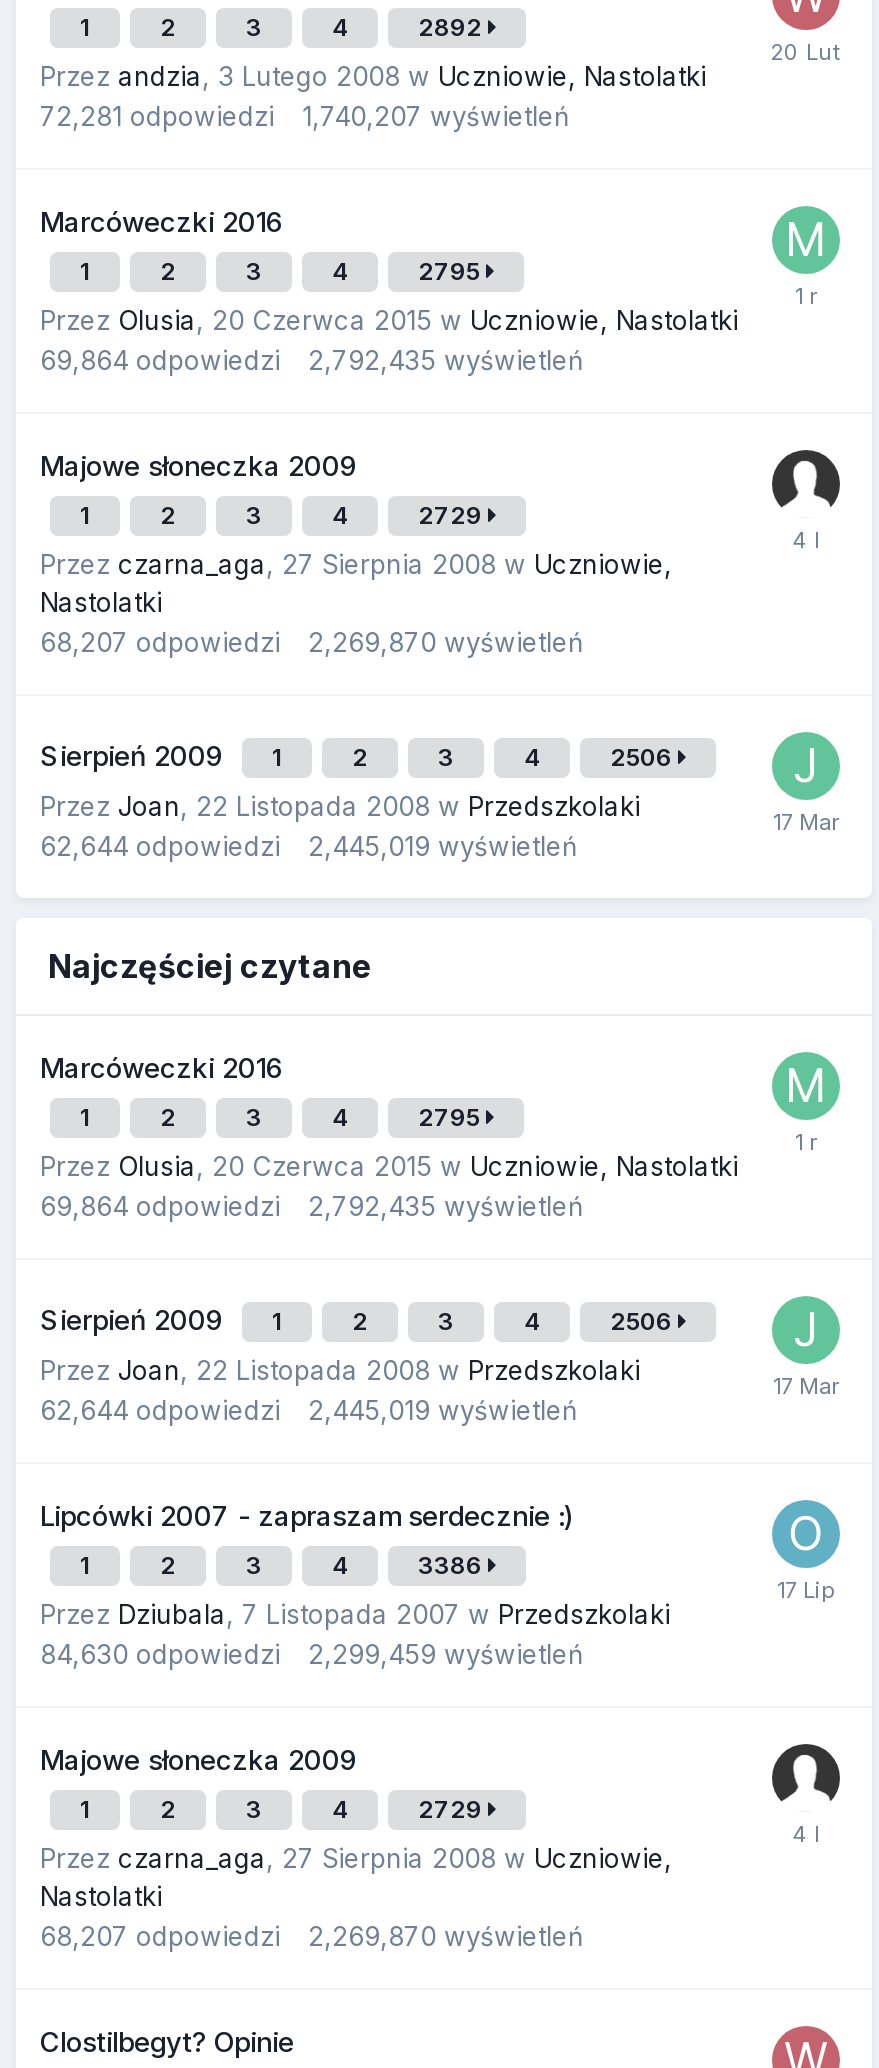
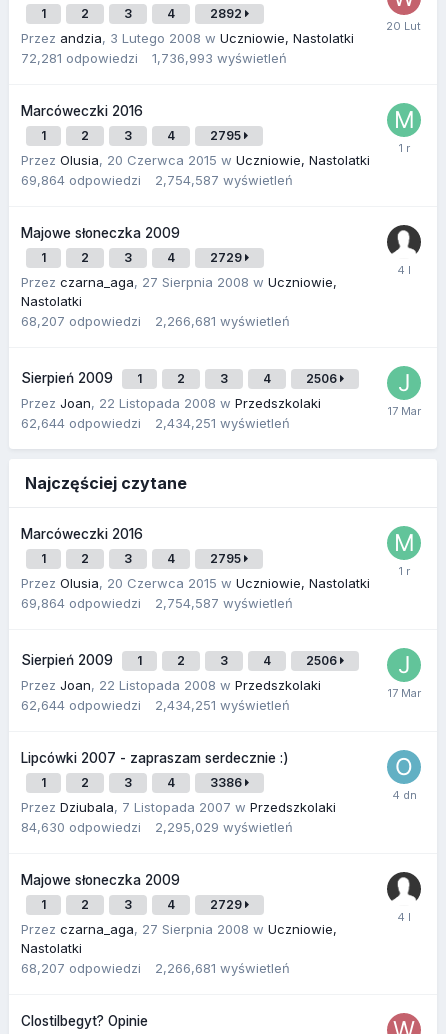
[40,100,570,132] 72,281 odpowiedzi 1,740,207 wyświetleń -> [21,50,287,66] 72,281 odpowiedzi 1,736,993 wyświetleń
[40,344,584,376] 69,864 odpowiedzi 2,792,435 wyświetleń -> [21,172,293,188] 69,864 odpowiedzi 2,754,587 wyświetleń
[40,626,584,658] 68,207 odpowiedzi 2,269,870 wyświetleń -> [21,313,290,329] 68,207 odpowiedzi 2,266,681 wyświetleń
[40,830,578,862] 62,644 odpowiedzi 2,445,019 wyświetleń -> [21,415,290,431] 62,644 odpowiedzi 2,434,251 wyświetleń
[40,1190,584,1222] 69,864 odpowiedzi 2,792,435 wyświetleń -> [21,595,293,611] 69,864 odpowiedzi 2,754,587 wyświetleń
[40,1394,578,1426] 62,644 odpowiedzi 2,445,019 wyświetleń -> [21,697,290,713] 62,644 odpowiedzi 2,434,251 wyświetleń
[40,1638,584,1670] 84,630 odpowiedzi 2,299,459 wyświetleń -> [21,819,293,835] 84,630 odpowiedzi 2,295,029 wyświetleń
[40,1920,584,1952] 68,207 odpowiedzi 2,269,870 wyświetleń -> [21,960,290,976] 68,207 odpowiedzi 2,266,681 wyświetleń

